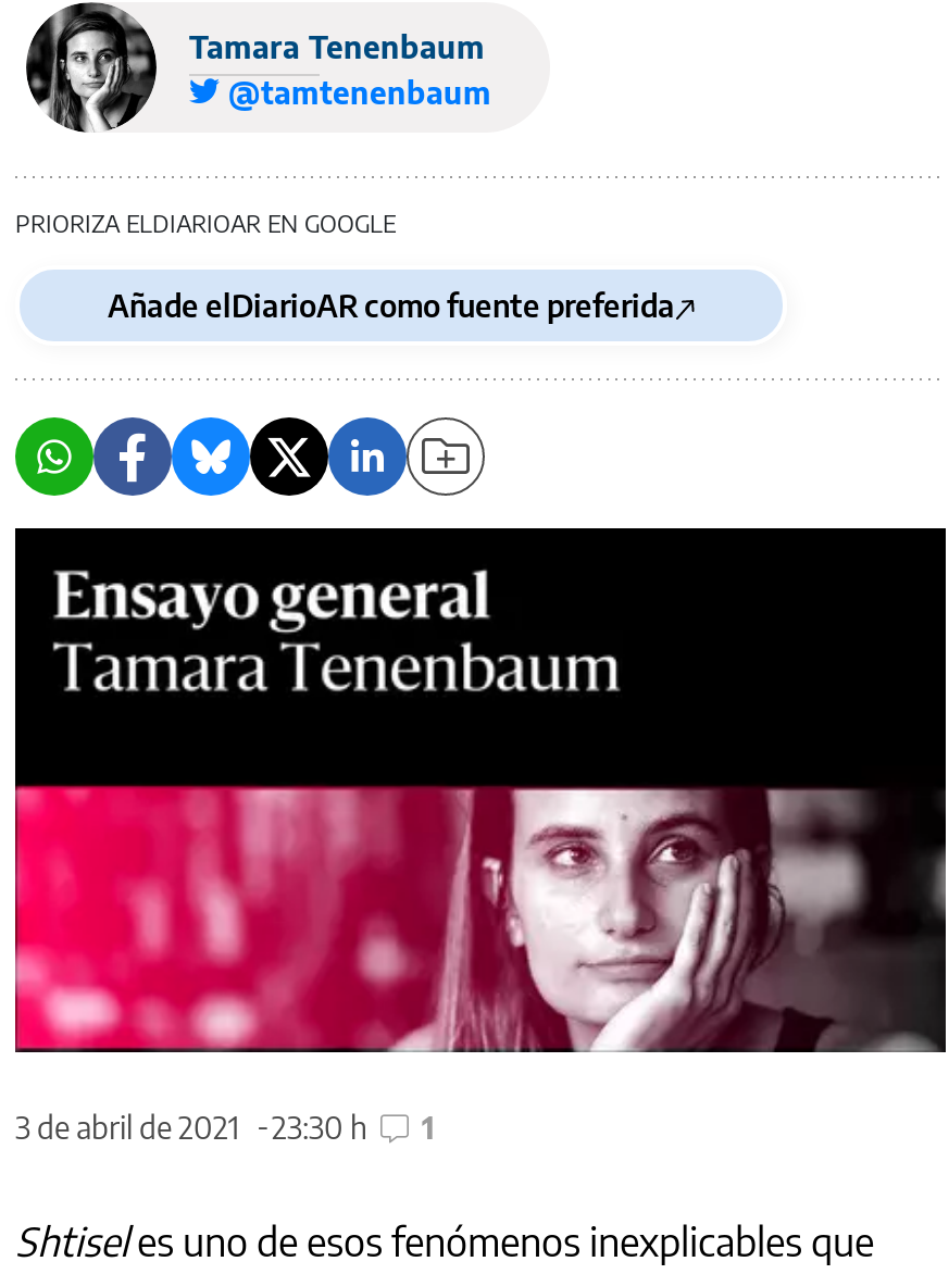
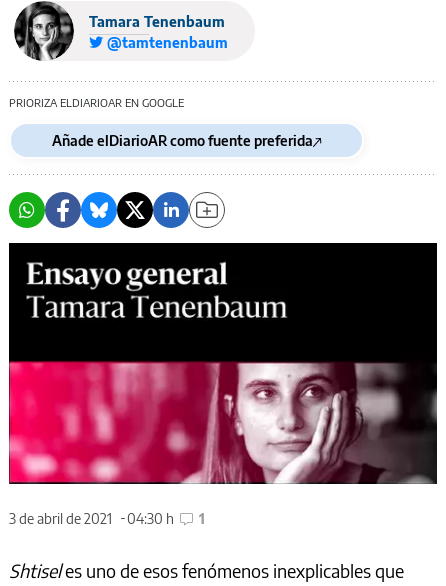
[15,1109,435,1146] 3 de abril de 2021 23:30 h 1 -> [9,510,205,527] 3 de abril de 2021 04:30 h 1

